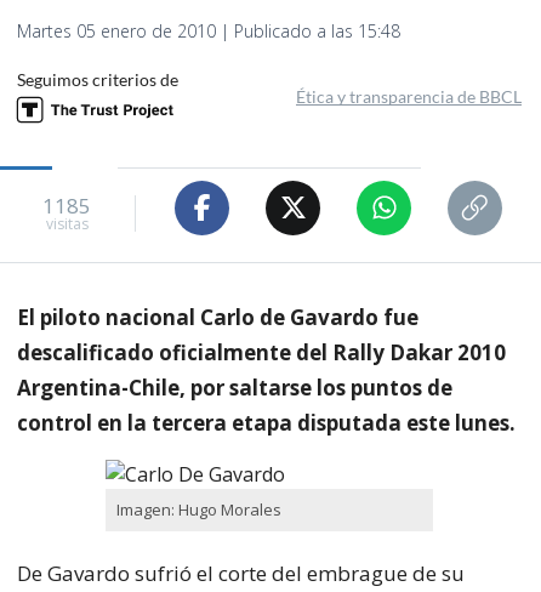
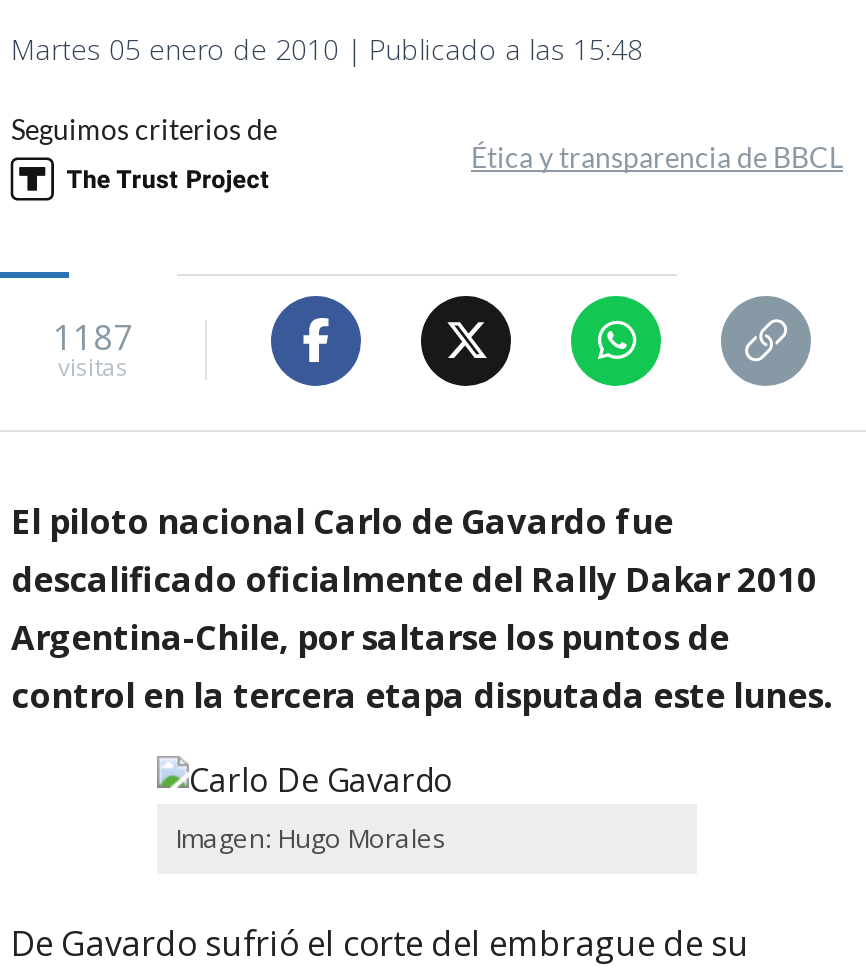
[42,192,91,220] 1185 -> [53,315,133,361] 1187

